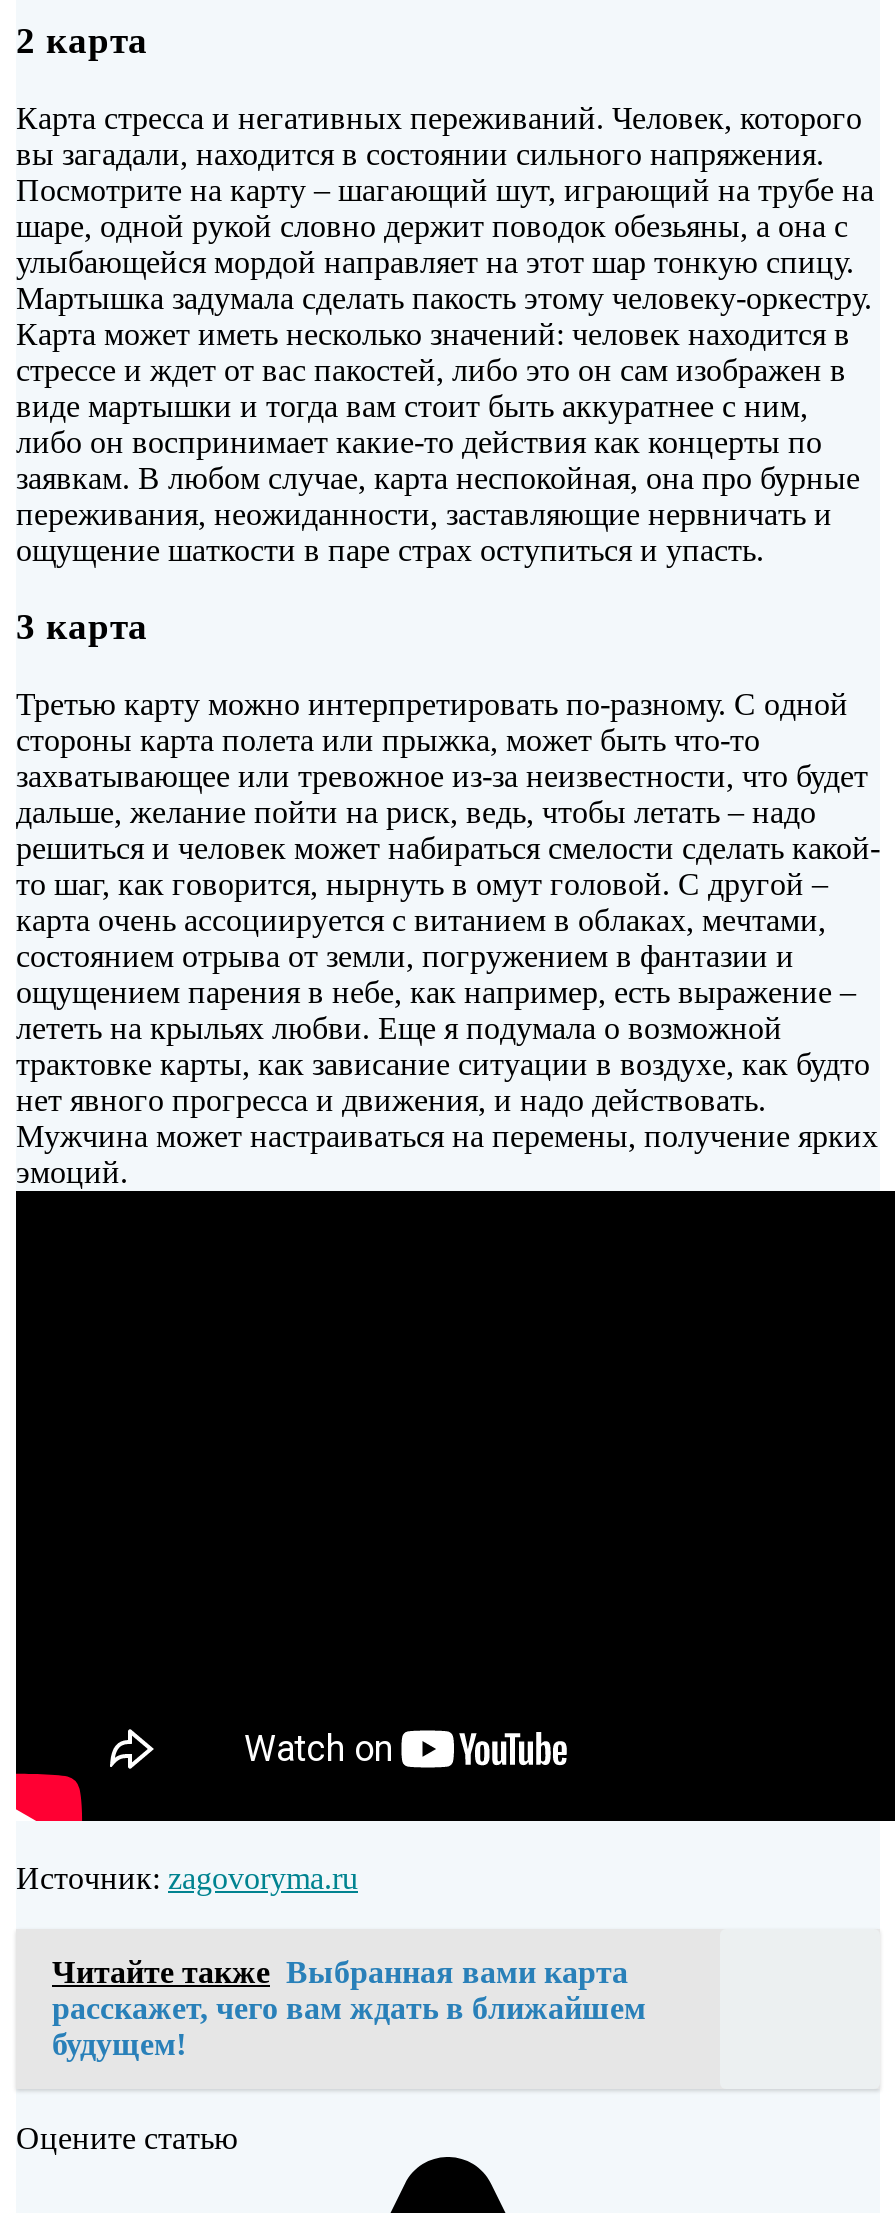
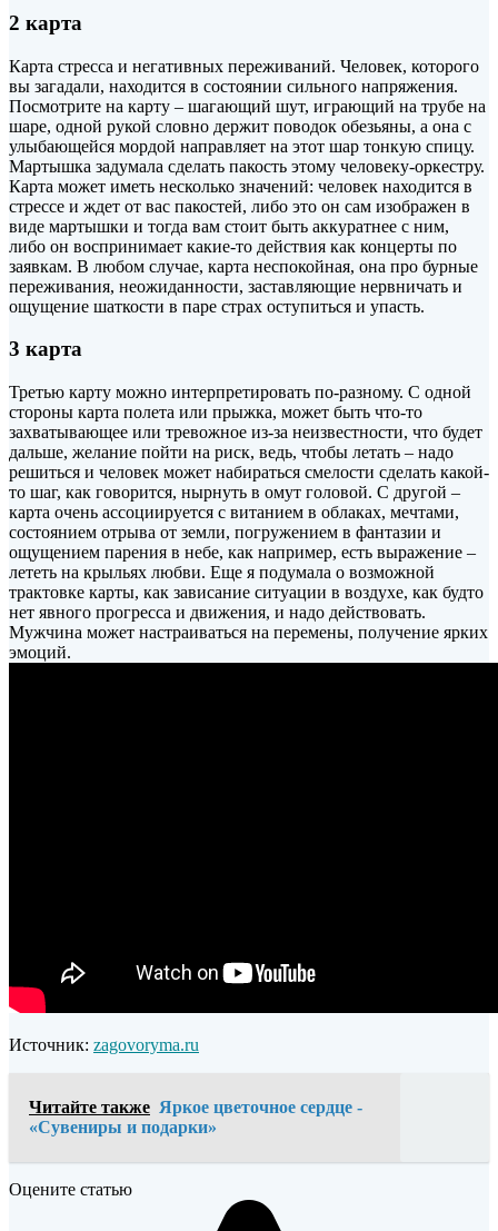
[52,1955,646,2061] Читайте также Выбранная вами карта | расскажет, чего вам ждать в ближайшем | будущем! -> [29,1098,362,1137] Читайте также Яркое цветочное сердце - | «Сувениры и подарки»

